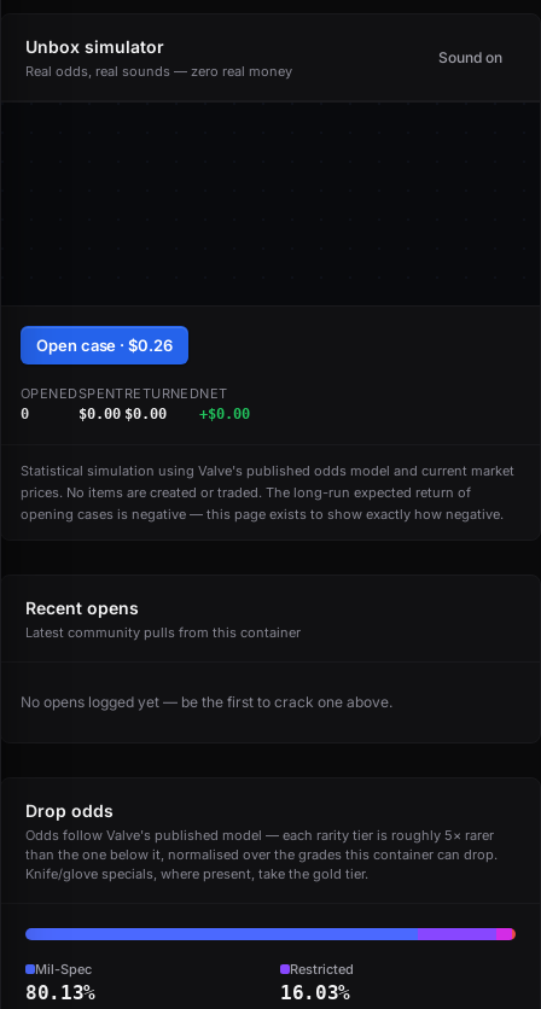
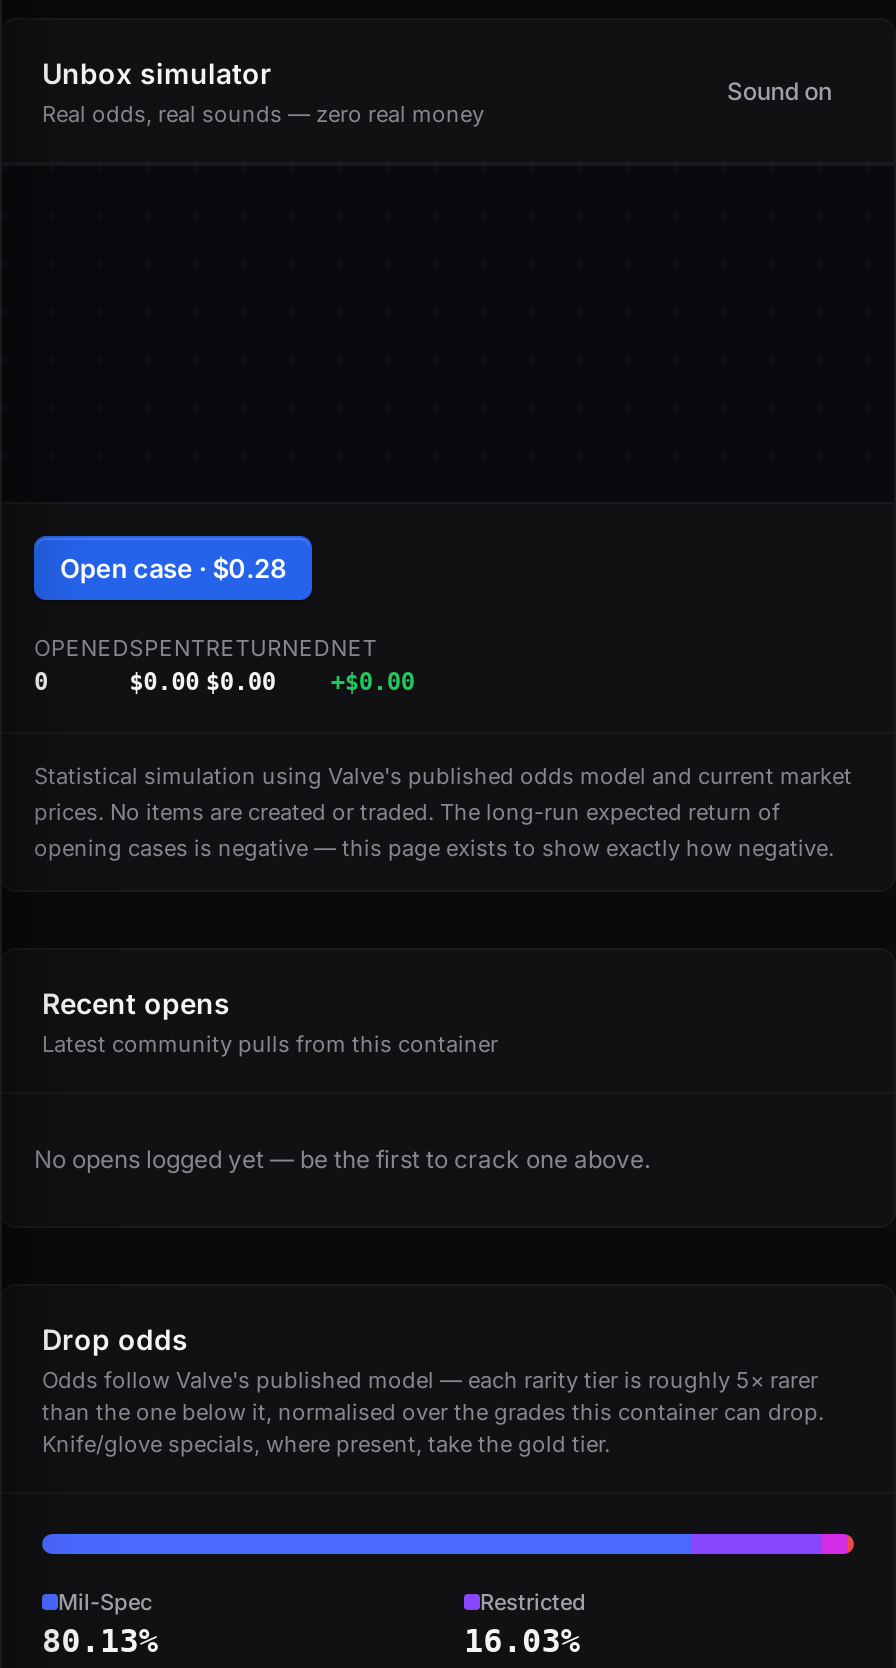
[36,336,173,355] Open case · $0.26 -> [60,552,286,584] Open case · $0.28

